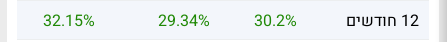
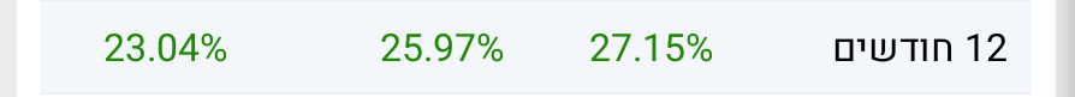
[43,9,95,33] 32.15% -> [103,21,228,79] 23.04%
[158,9,210,33] 29.34% -> [380,21,505,79] 25.97%
[254,9,297,33] 30.2% -> [589,21,714,79] 27.15%

